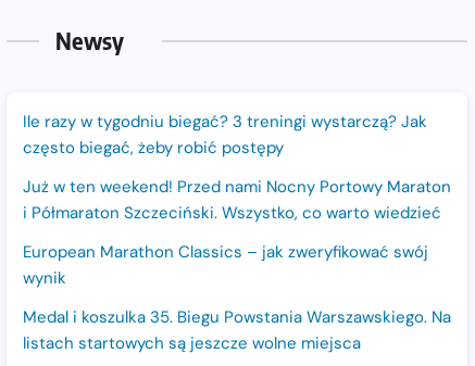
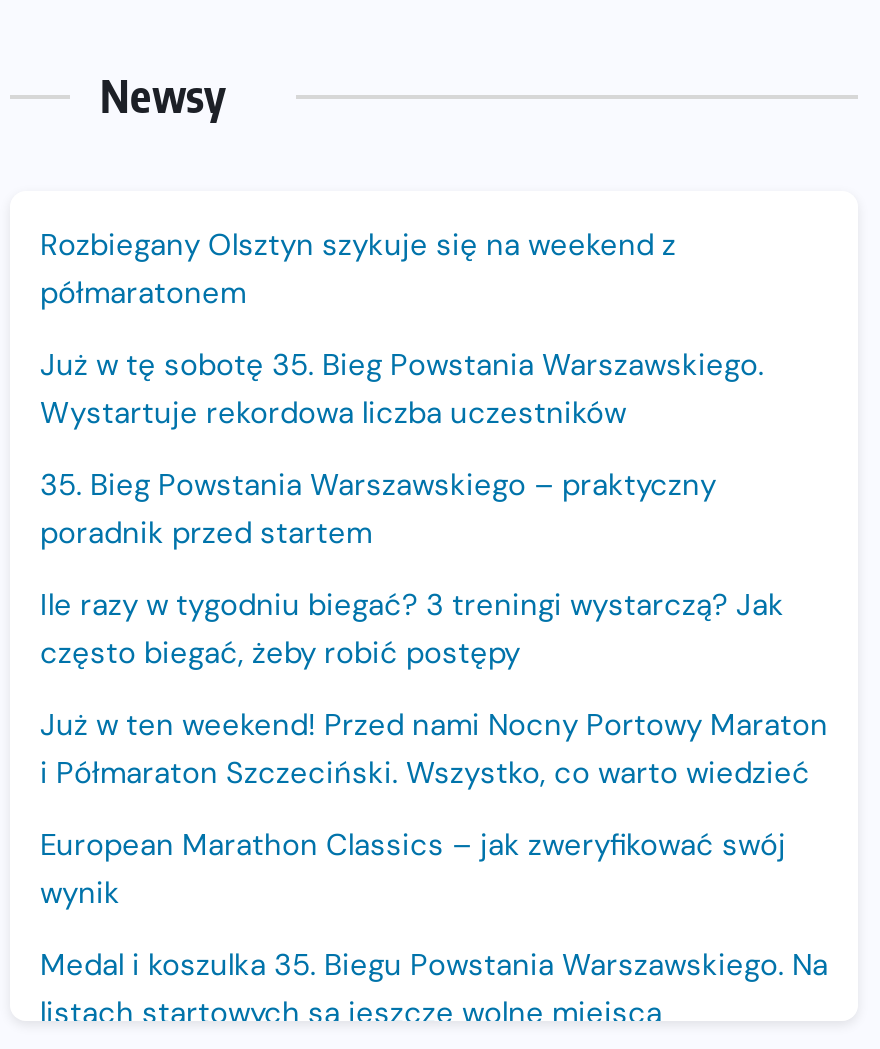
none -> [40,225,764,553] Rozbiegany Olsztyn szykuje się na weekend z | półmaratonem | Już w tę sobotę 35. Bieg Powstania Warszawskiego. | Wystartuje rekordowa liczba uczestników | 35. Bieg Powstania Warszawskiego – praktyczny | poradnik przed startem

